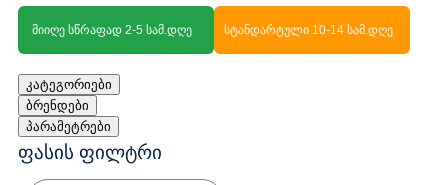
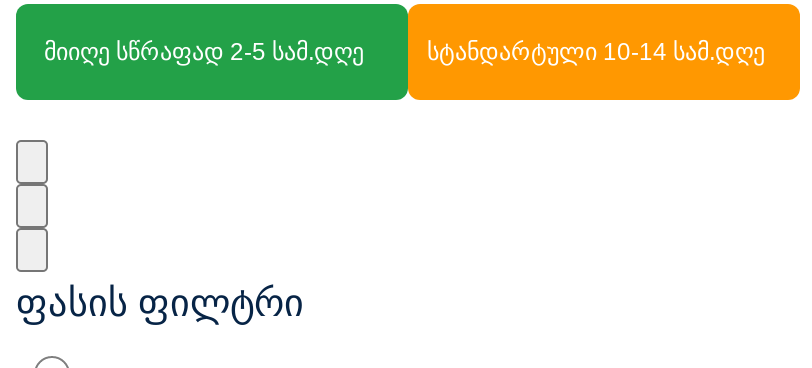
[26,77,112,134] კატეგორიები | ბრენდები | პარამეტრები -> none

